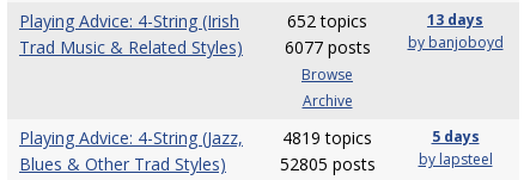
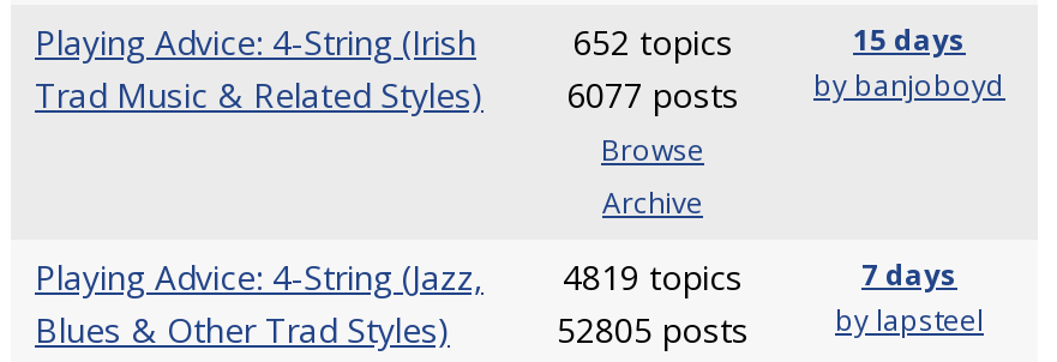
[427,10,483,30] 13 days -> [853,19,966,60] 15 days
[431,126,479,147] 5 days -> [861,254,957,295] 7 days

